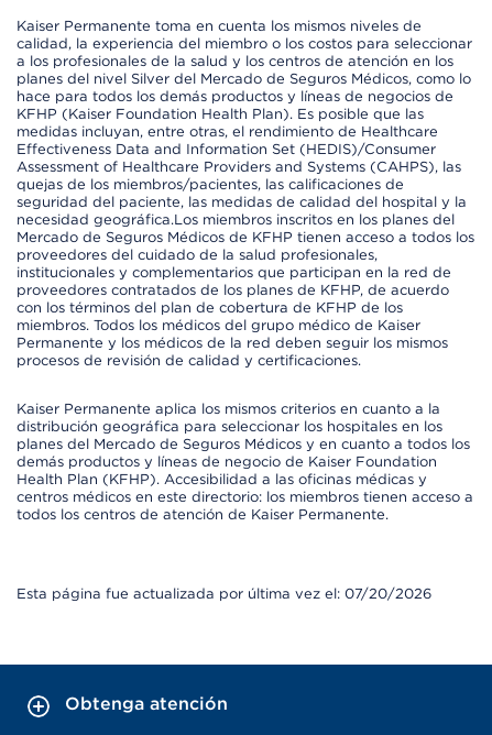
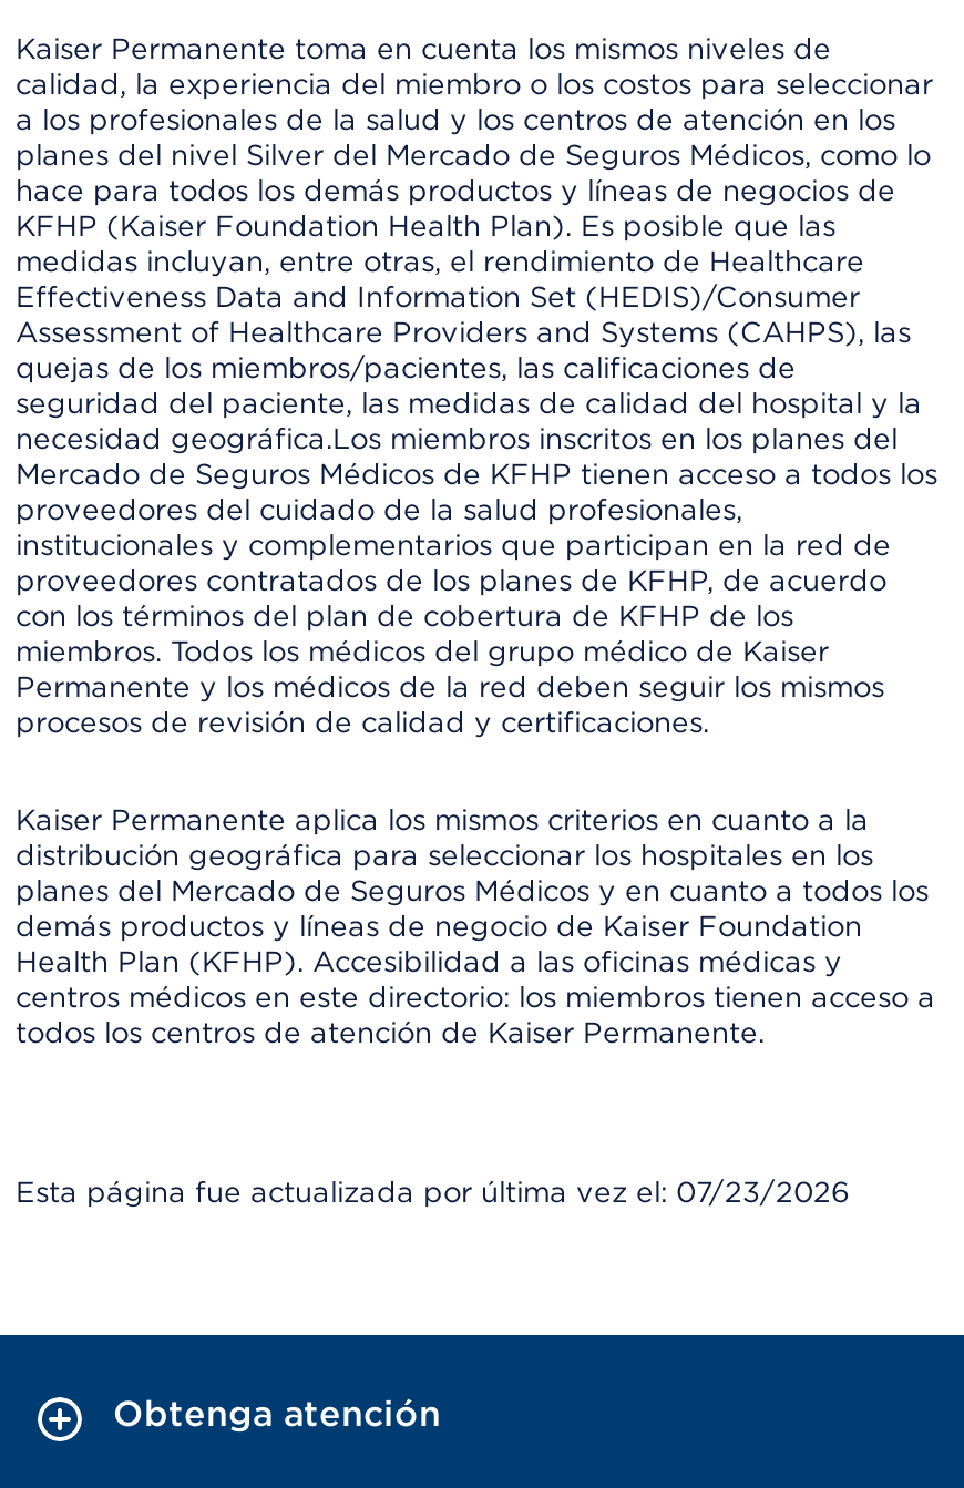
[17,585,431,602] Esta página fue actualizada por última vez el: 07/20/2026 -> [16,1176,849,1209] Esta página fue actualizada por última vez el: 07/23/2026

